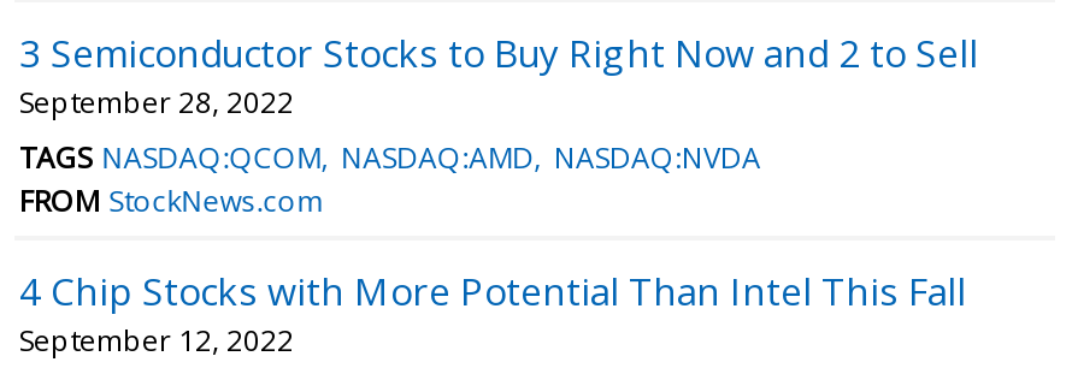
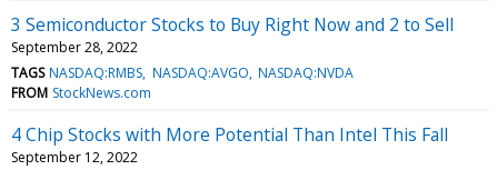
[19,137,761,178] TAGS NASDAQ:QCOM NASDAQ:AMD NASDAQ:NVDA -> [11,63,353,82] TAGS NASDAQ:RMBS NASDAQ:AVGO NASDAQ:NVDA

